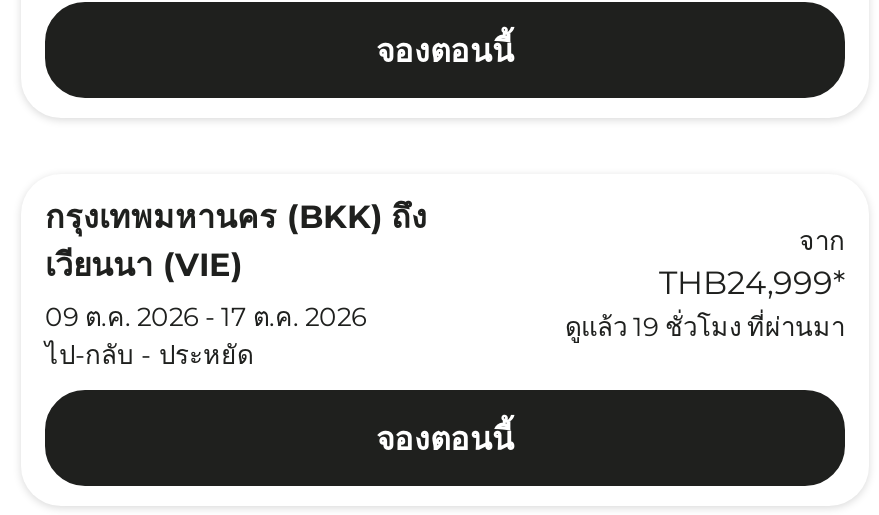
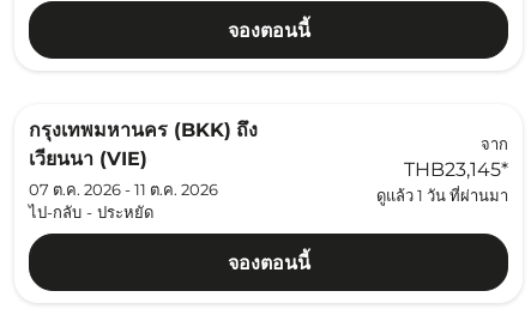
[565,264,845,342] THB24,999* | ดูแล้ว 19 ชั่วโมง ที่ผ่านมา -> [376,158,508,205] THB23,145* | ดูแล้ว 1 วัน ที่ผ่านมา
[45,300,367,332] 09 ต.ค. 2026 - 17 ต.ค. 2026 -> [29,180,218,199] 07 ต.ค. 2026 - 11 ต.ค. 2026

